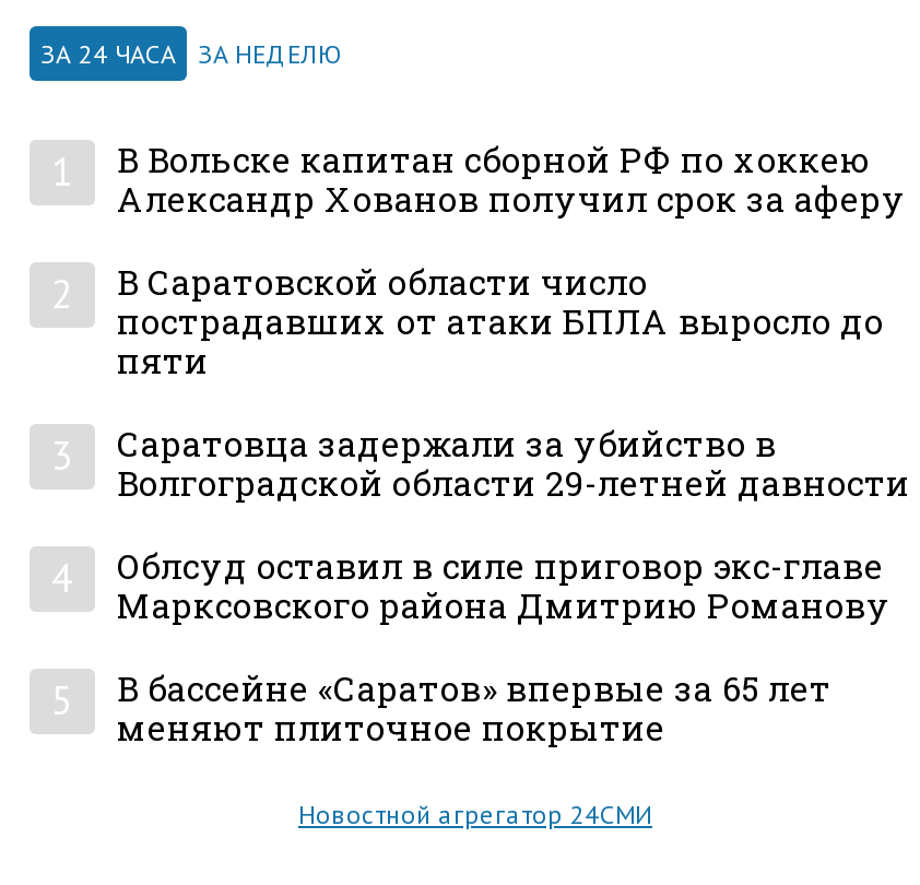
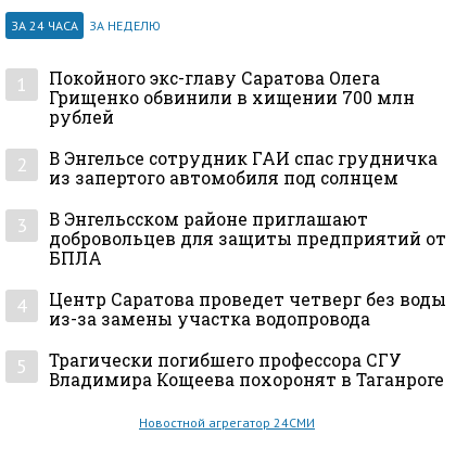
[117,139,906,222] В Вольске капитан сборной РФ по хоккею | Александр Хованов получил срок за аферу -> [49,67,415,128] Покойного экс-главу Саратова Олега | Грищенко обвинили в хищении 700 млн | рублей
[117,261,884,384] В Саратовской области число | пострадавших от атаки БПЛА выросло до | пяти -> [49,147,438,188] В Энгельсе сотрудник ГАИ спас грудничка | из запертого автомобиля под солнцем
[117,423,910,506] Саратовца задержали за убийство в | Волгоградской области 29-летней давности -> [49,208,446,269] В Энгельсском районе приглашают | добровольцев для защиты предприятий от | БПЛА
[117,545,890,628] Облсуд оставил в силе приговор экс-главе | Марксовского района Дмитрию Романову -> [49,288,446,329] Центр Саратова проведет четверг без воды | из-за замены участка водопровода
[117,668,831,751] В бассейне «Саратов» впервые за 65 лет | меняют плиточное покрытие -> [49,349,444,390] Трагически погибшего профессора СГУ | Владимира Кощеева похоронят в Таганроге

